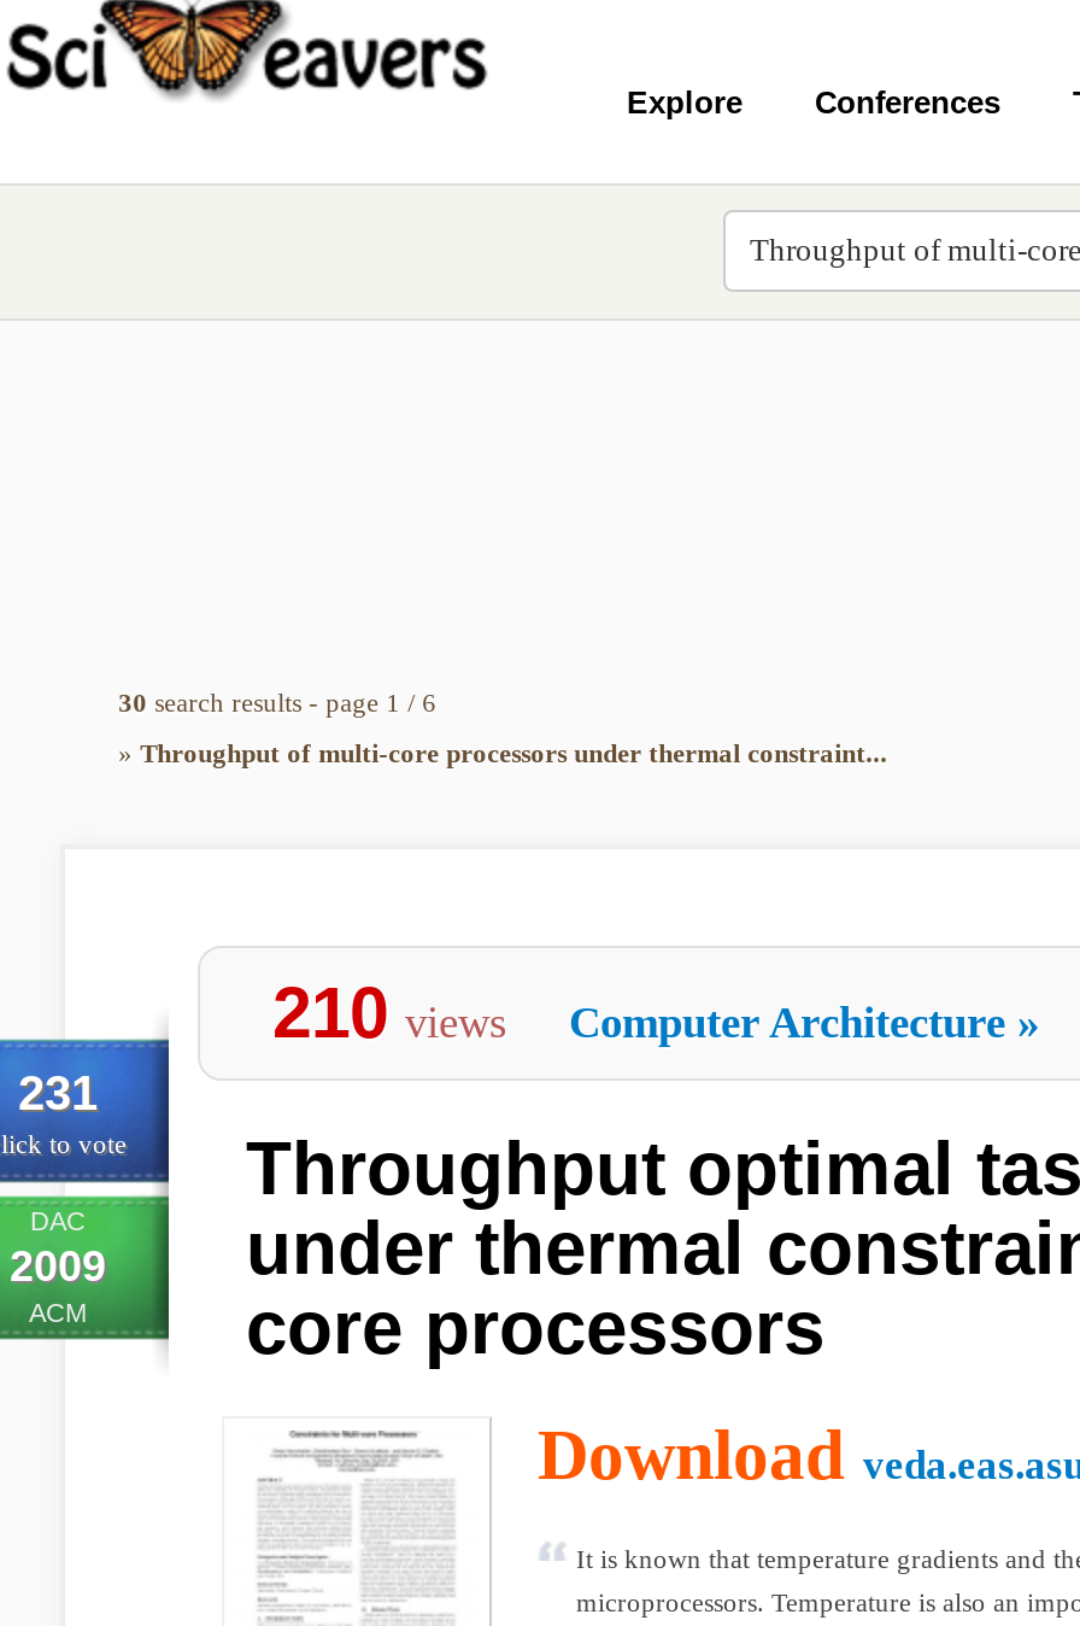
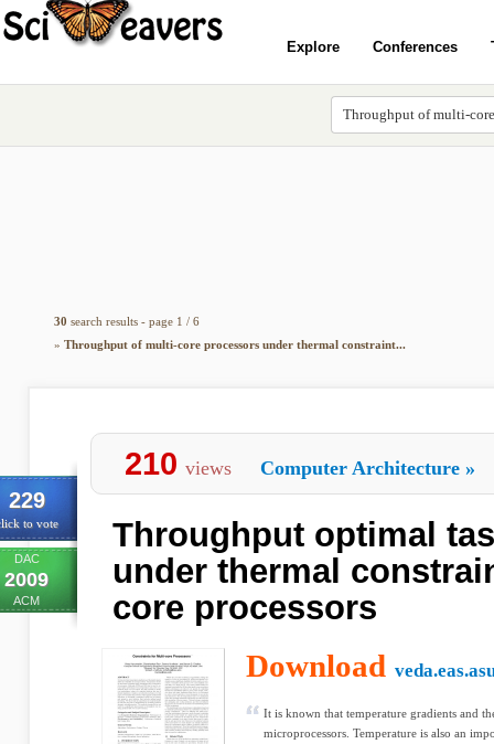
[18,1066,98,1119] 231 -> [8,488,45,512] 229

